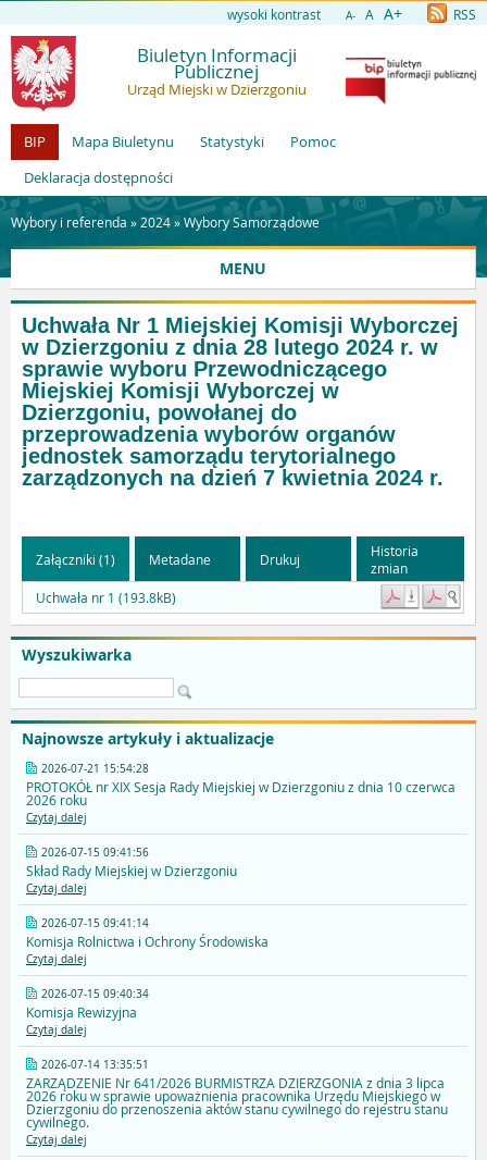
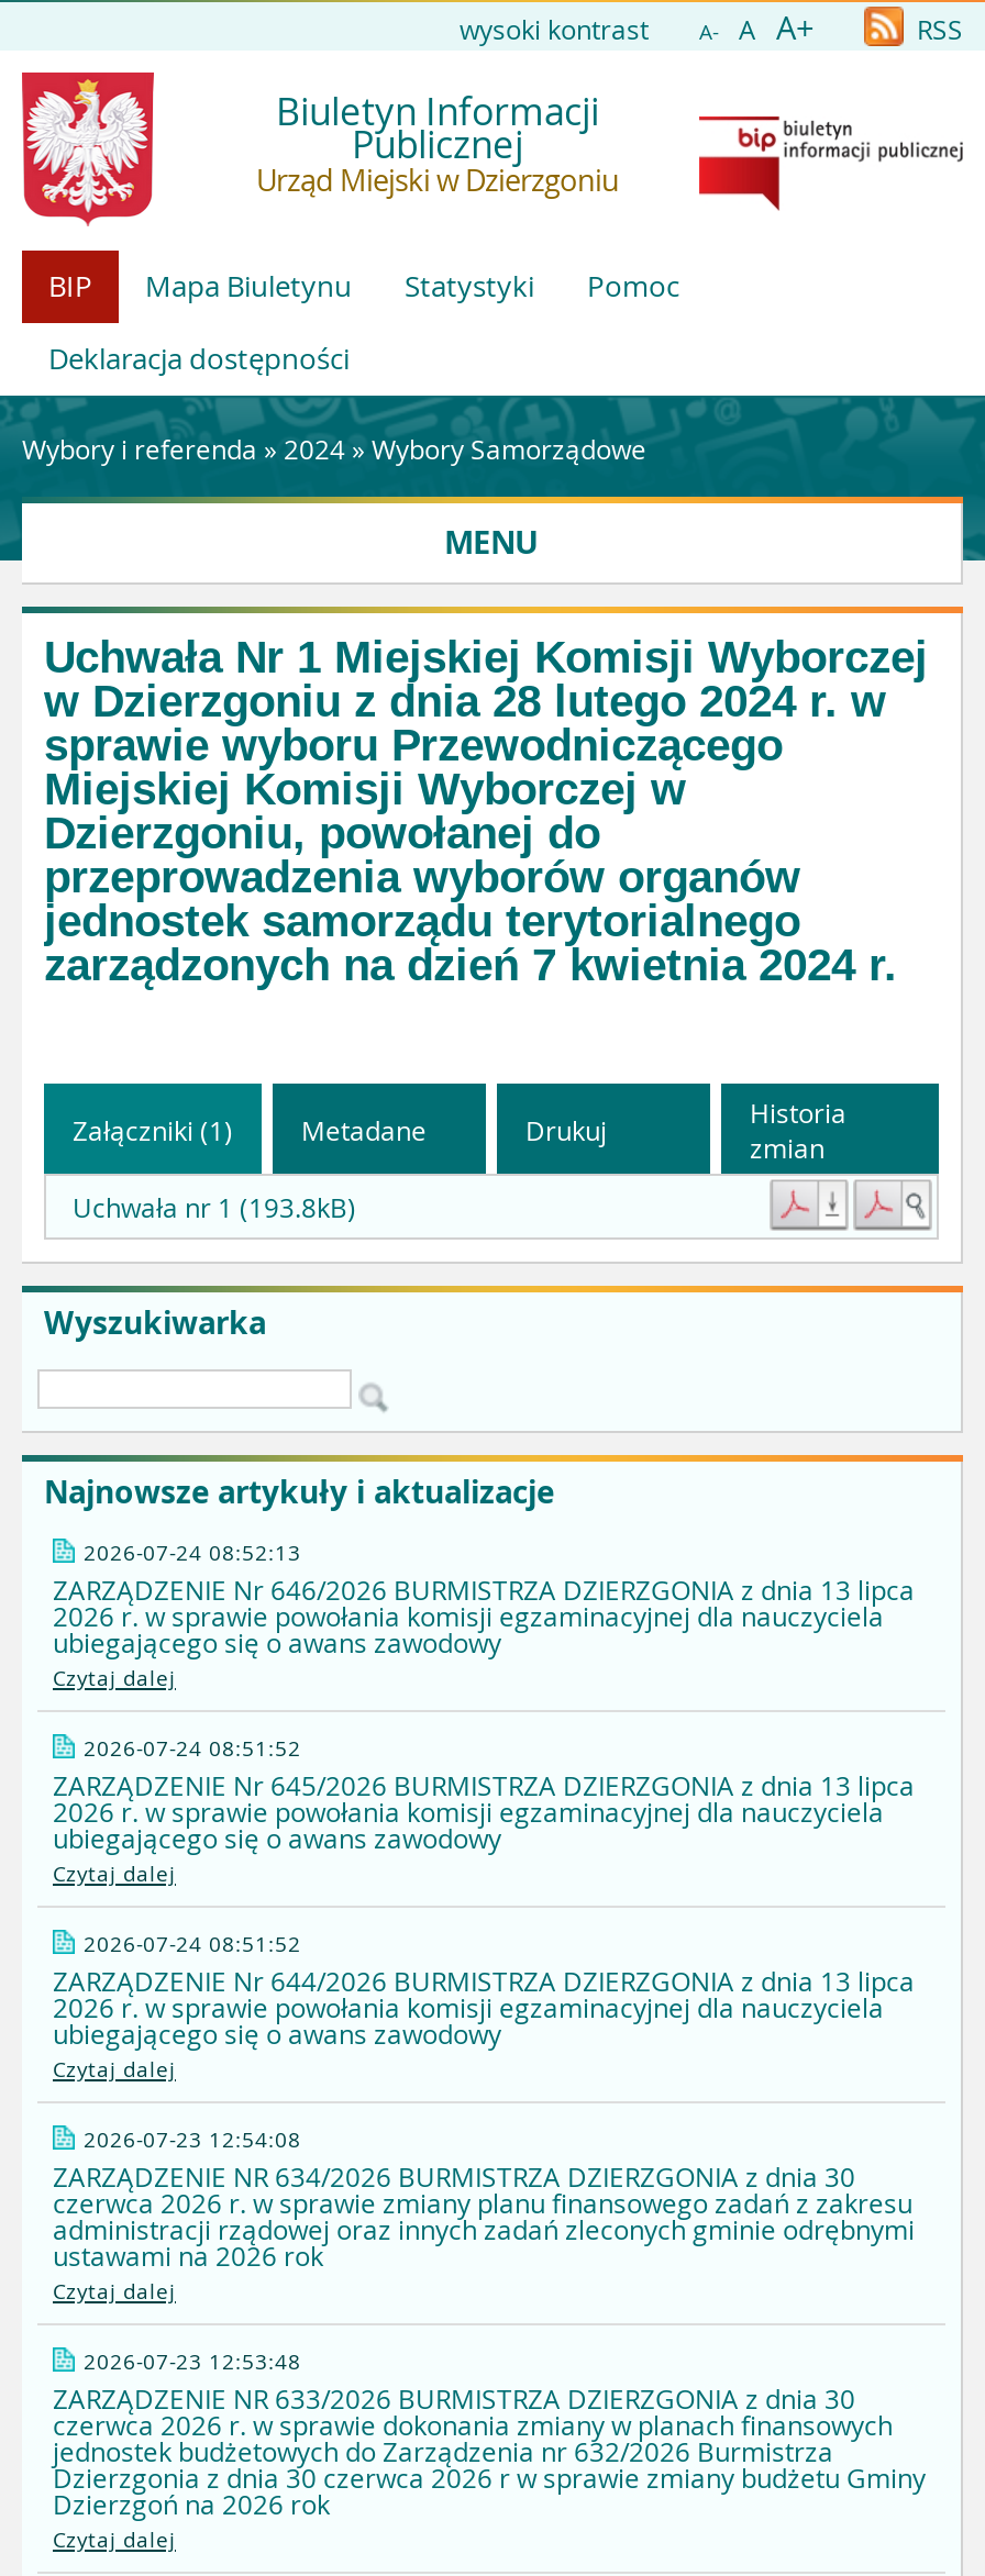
[26,762,455,809] 2026-07-21 15:54:28 | PROTOKÓŁ nr XIX Sesja Rady Miejskiej w Dzierzgoniu z dnia 10 czerwca | 2026 roku -> [53,1540,915,1661] 2026-07-24 08:52:13 | ZARZĄDZENIE Nr 646/2026 BURMISTRZA DZIERZGONIA z dnia 13 lipca | 2026 r. w sprawie powołania komisji egzaminacyjnej dla nauczyciela | ubiegającego się o awans zawodowy
[26,846,237,880] 2026-07-15 09:41:56 | Skład Rady Miejskiej w Dzierzgoniu -> [53,1735,915,1856] 2026-07-24 08:51:52 | ZARZĄDZENIE Nr 645/2026 BURMISTRZA DZIERZGONIA z dnia 13 lipca | 2026 r. w sprawie powołania komisji egzaminacyjnej dla nauczyciela | ubiegającego się o awans zawodowy
[26,917,269,951] 2026-07-15 09:41:14 | Komisja Rolnictwa i Ochrony Środowiska -> [53,1931,915,2052] 2026-07-24 08:51:52 | ZARZĄDZENIE Nr 644/2026 BURMISTRZA DZIERZGONIA z dnia 13 lipca | 2026 r. w sprawie powołania komisji egzaminacyjnej dla nauczyciela | ubiegającego się o awans zawodowy
[26,988,149,1021] 2026-07-15 09:40:34 | Komisja Rewizyjna -> [53,2127,915,2274] 2026-07-23 12:54:08 | ZARZĄDZENIE NR 634/2026 BURMISTRZA DZIERZGONIA z dnia 30 | czerwca 2026 r. w sprawie zmiany planu finansowego zadań z zakresu | administracji rządowej oraz innych zadań zleconych gminie odrębnymi | ustawami na 2026 rok
[26,1058,448,1131] 2026-07-14 13:35:51 | ZARZĄDZENIE Nr 641/2026 BURMISTRZA DZIERZGONIA z dnia 3 lipca | 2026 roku w sprawie upoważnienia pracownika Urzędu Miejskiego w | Dzierzgoniu do przenoszenia aktów stanu cywilnego do rejestru stanu | cywilnego. -> [53,2349,926,2522] 2026-07-23 12:53:48 | ZARZĄDZENIE NR 633/2026 BURMISTRZA DZIERZGONIA z dnia 30 | czerwca 2026 r. w sprawie dokonania zmiany w planach finansowych | jednostek budżetowych do Zarządzenia nr 632/2026 Burmistrza | Dzierzgonia z dnia 30 czerwca 2026 r w sprawie zmiany budżetu Gminy | Dzierzgoń na 2026 rok

